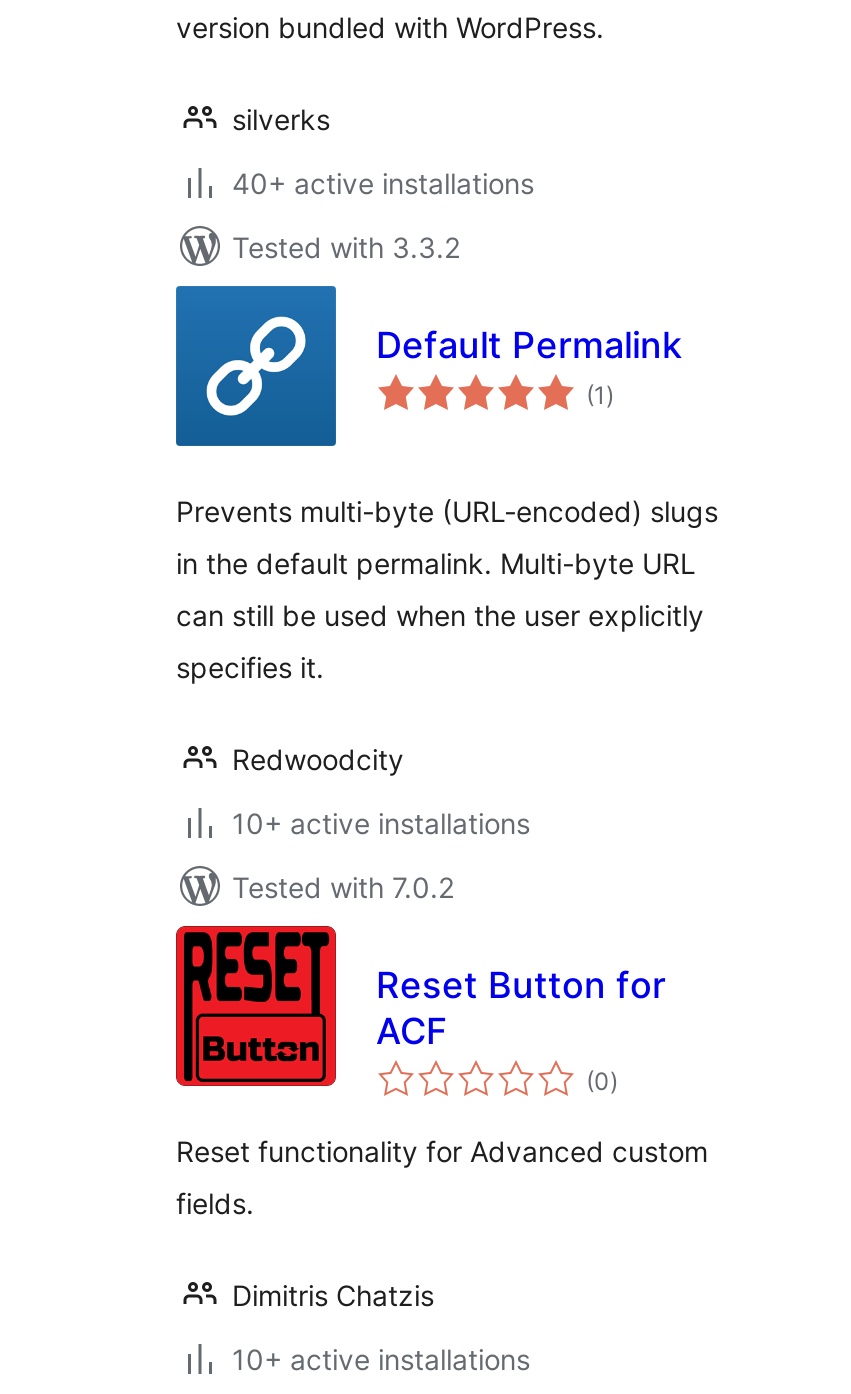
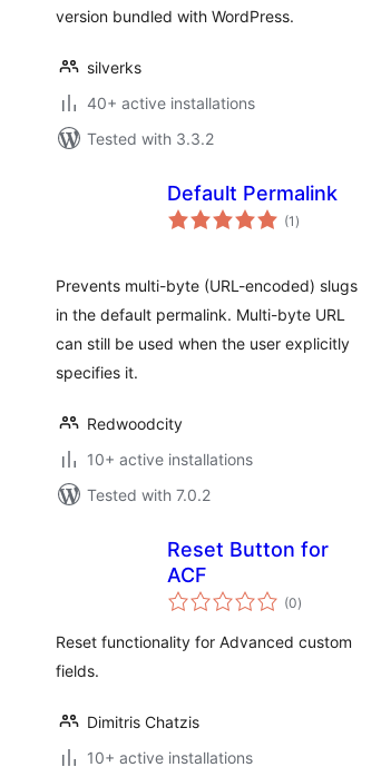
[174,284,338,448] [image] -> none
[174,924,338,1088] [image] -> none

